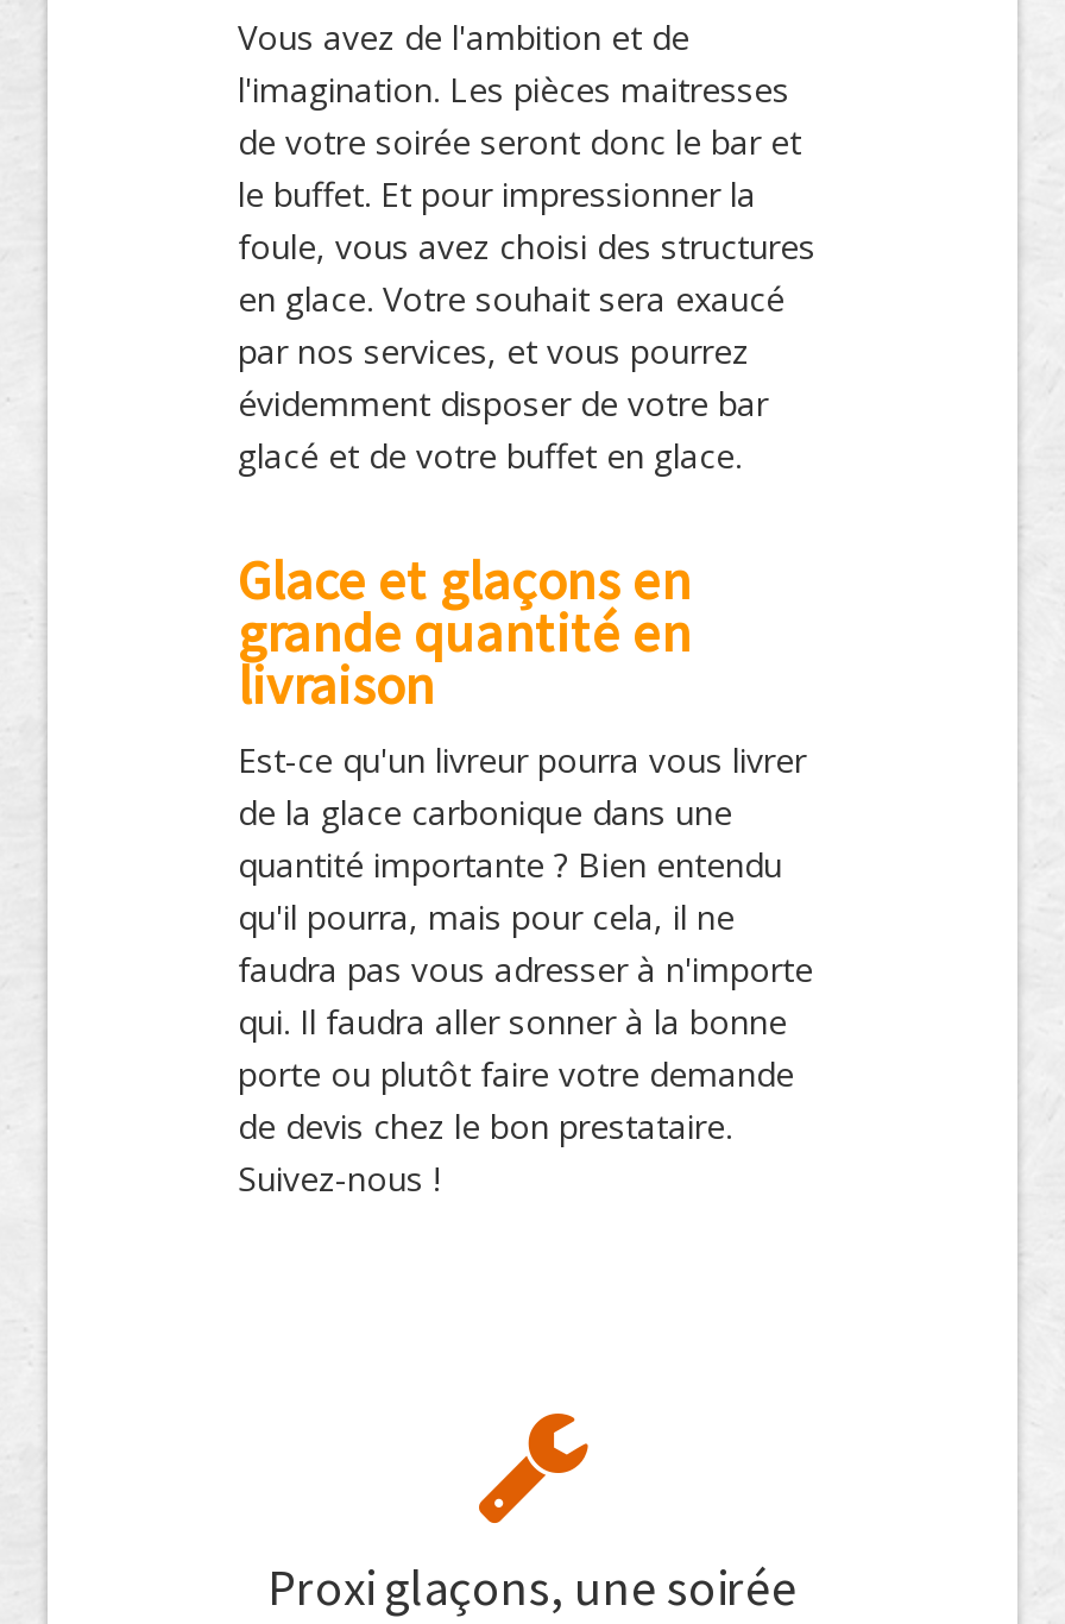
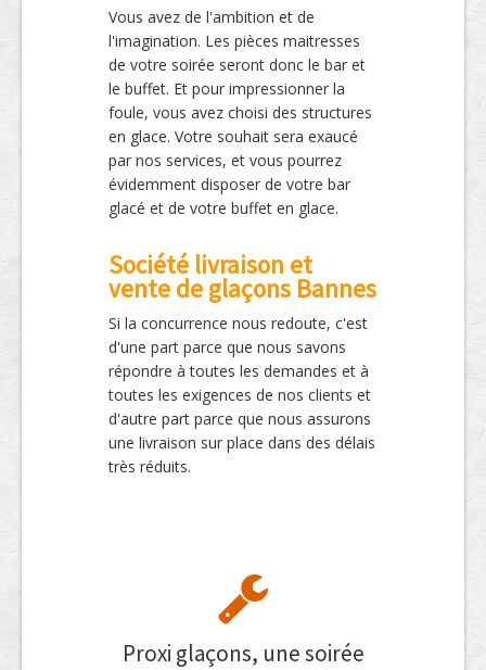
[238,545,813,1201] Glace et glaçons en | grande quantité en | livraison | Est-ce qu'un livreur pourra vous livrer | de la glace carbonique dans une | quantité importante ? Bien entendu | qu'il pourra, mais pour cela, il ne | faudra pas vous adresser à n'importe | qui. Il faudra aller sonner à la bonne | porte ou plutôt faire votre demande | de devis chez le bon prestataire. | Suivez-nous ! -> [108,249,376,477] Société livraison et | vente de glaçons Bannes | Si la concurrence nous redoute, c'est | d'une part parce que nous savons | répondre à toutes les demandes et à | toutes les exigences de nos clients et | d'autre part parce que nous assurons | une livraison sur place dans des délais | très réduits.

